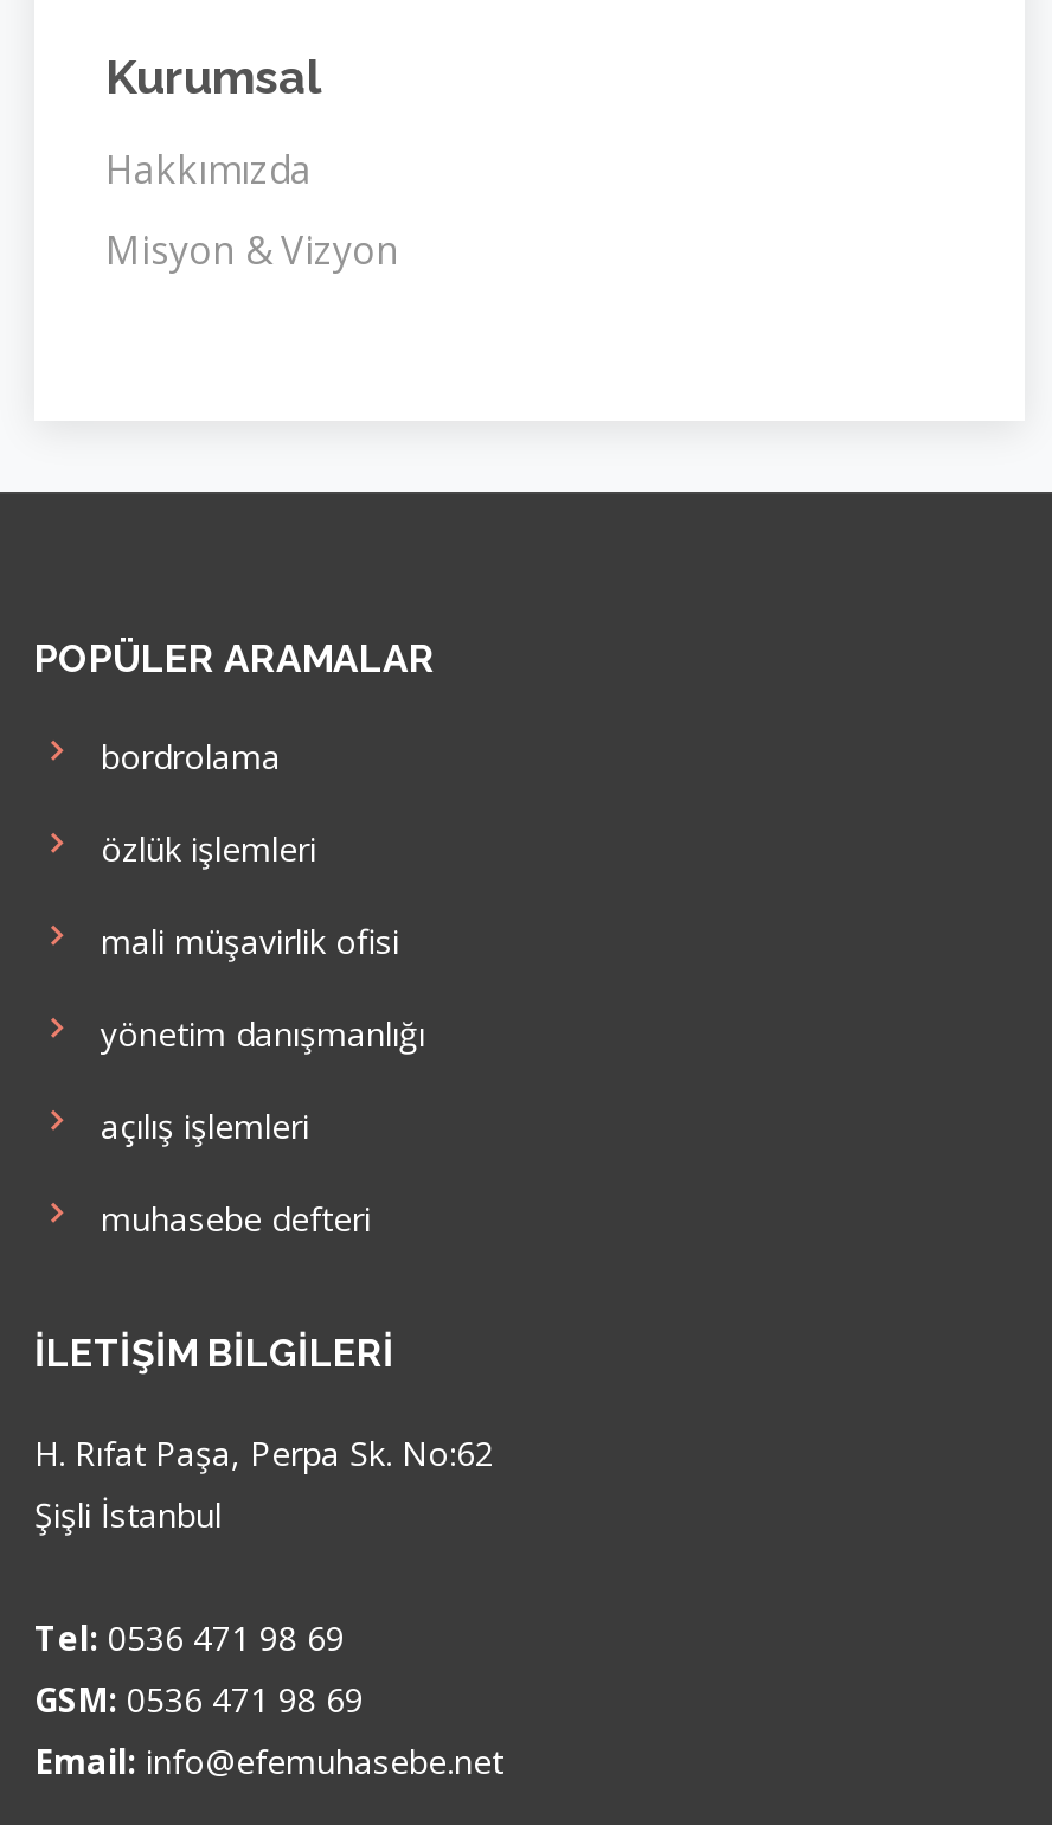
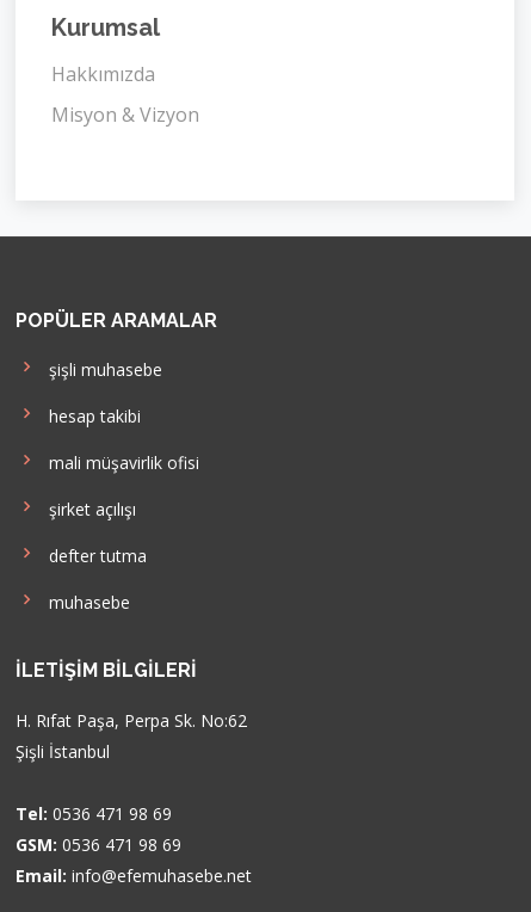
[82,735,281,780] bordrolama -> [39,359,162,381] şişli muhasebe
[82,827,316,872] özlük işlemleri -> [39,405,141,428] hesap takibi
[82,1012,425,1057] yönetim danışmanlığı -> [39,498,136,521] şirket açılışı
[82,1104,309,1149] açılış işlemleri -> [39,545,147,567] defter tutma
[82,1197,371,1242] muhasebe defteri -> [39,591,130,614] muhasebe

